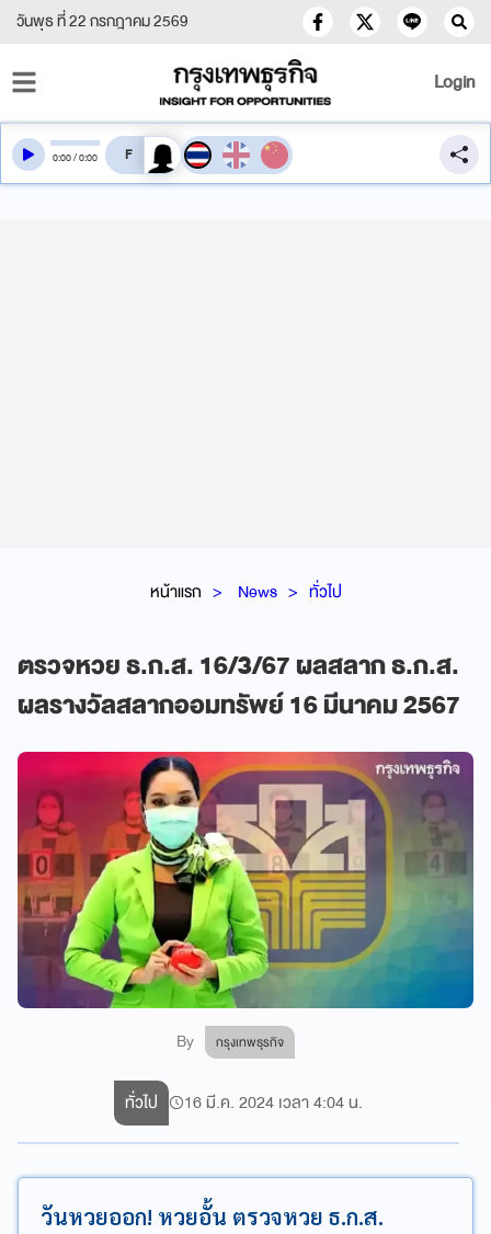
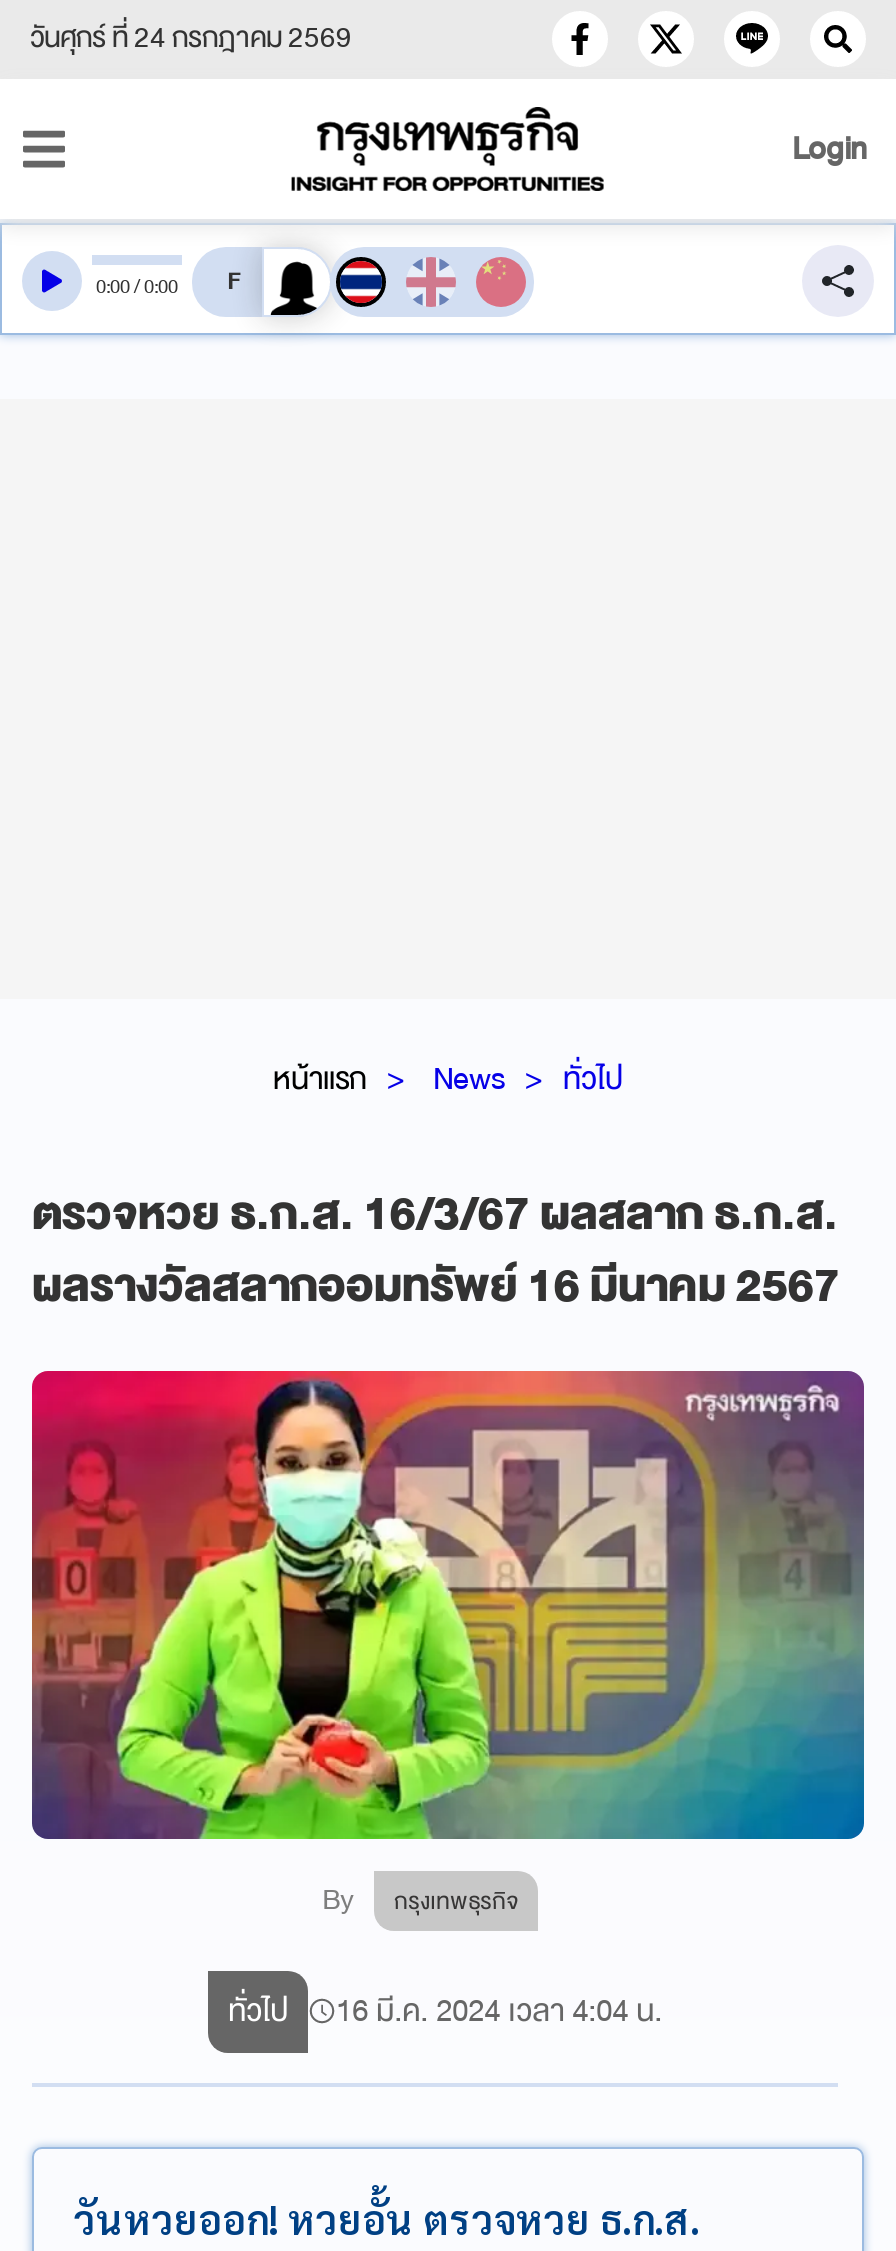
[16,8,189,35] วันพุธ ที่ 22 กรกฎาคม 2569 -> [30,13,352,63] วันศุกร์ ที่ 24 กรกฎาคม 2569

